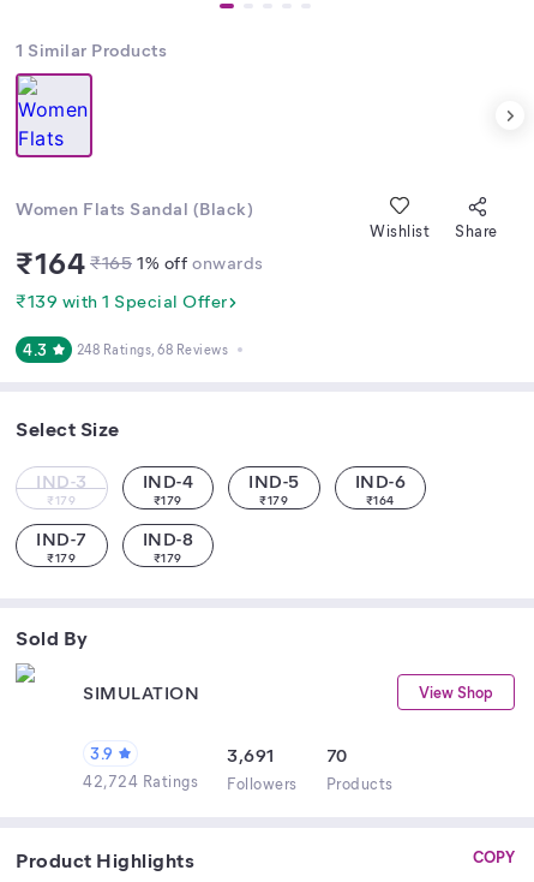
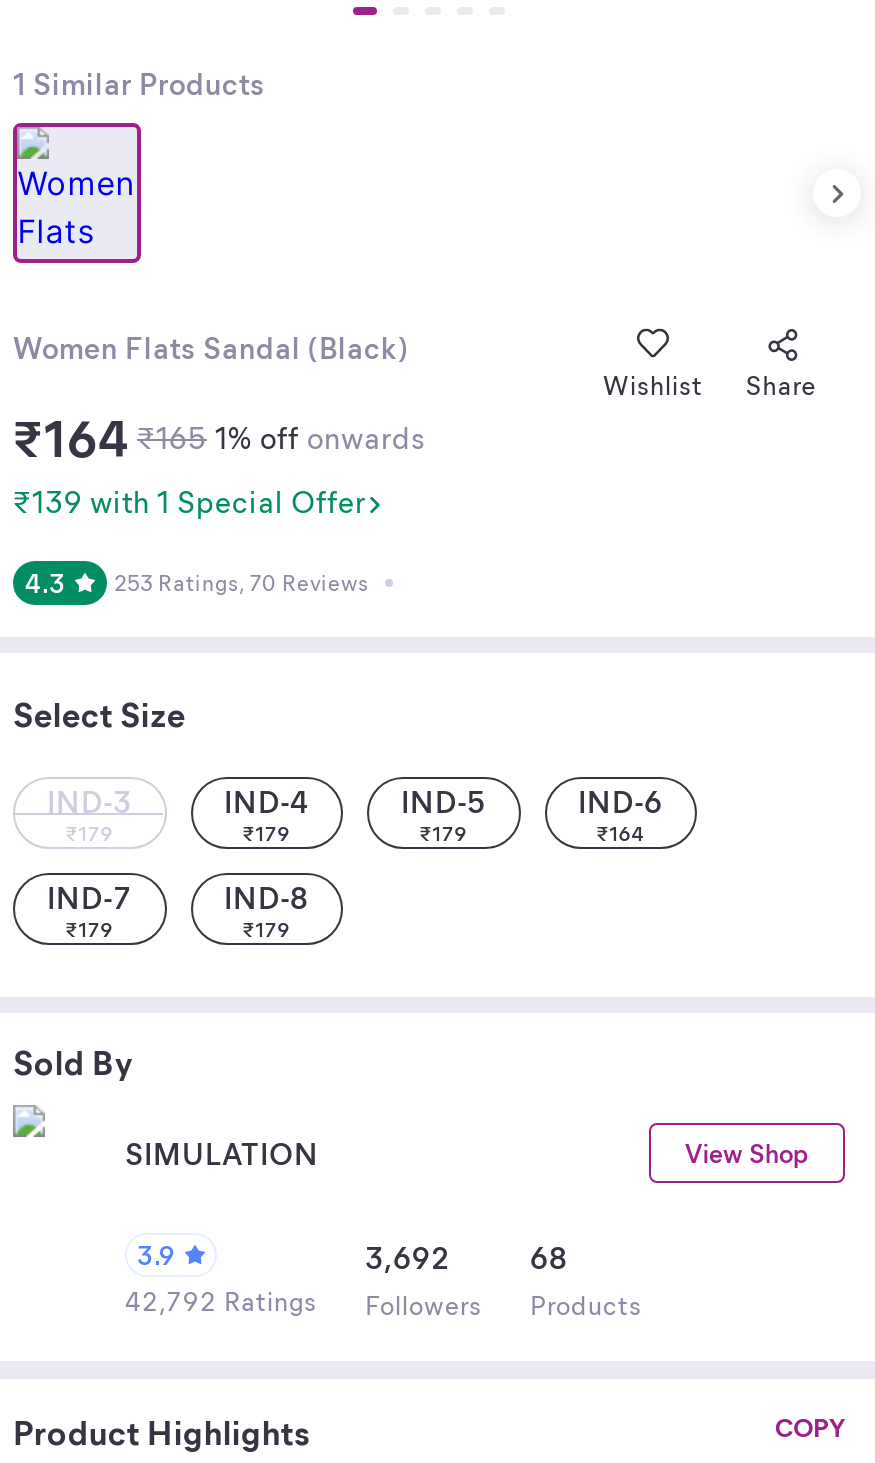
[76,340,228,358] 248 Ratings, 68 Reviews -> [114,567,369,597] 253 Ratings, 70 Reviews
[227,743,274,767] 3,691 -> [365,1237,450,1277] 3,692
[326,743,347,767] 70 -> [530,1237,568,1277] 68
[83,770,393,793] 42,724 Ratings Followers Products -> [125,1283,642,1321] 42,792 Ratings Followers Products

